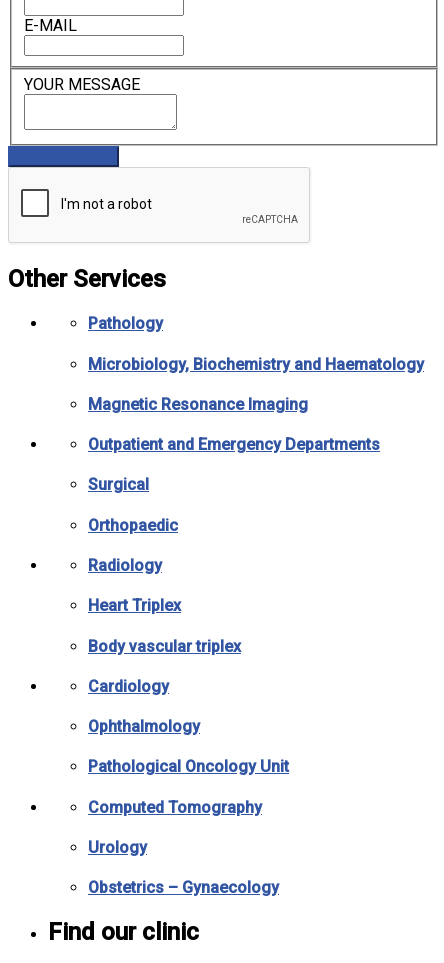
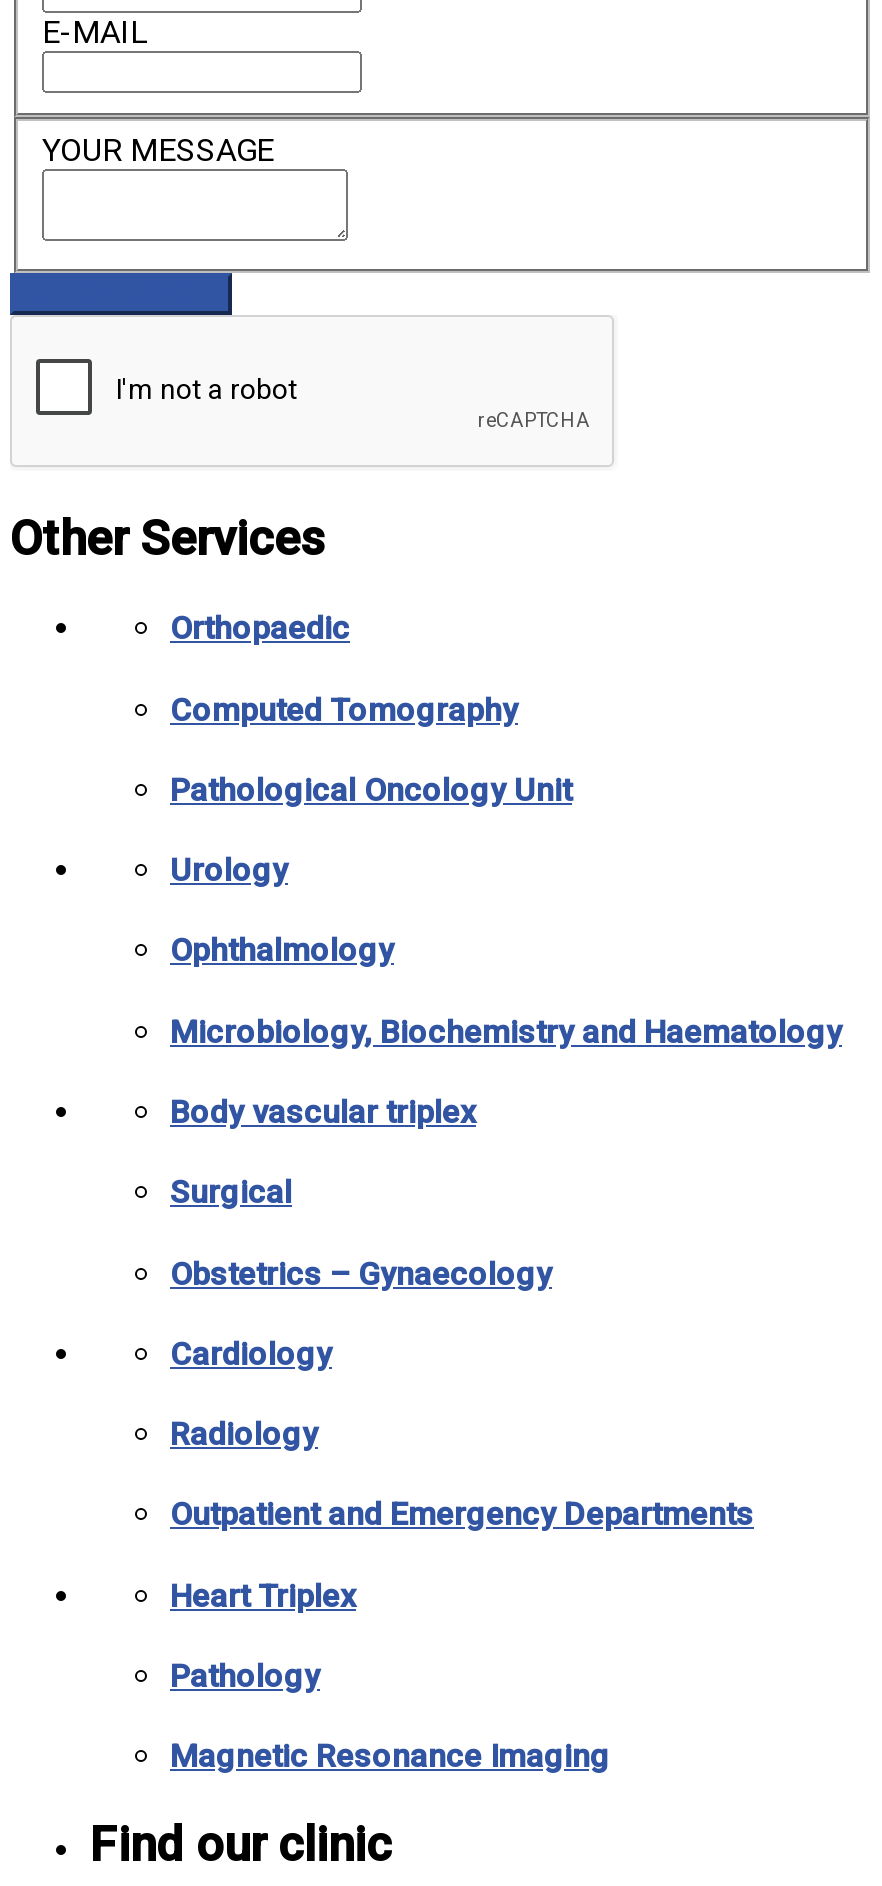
moved [88,314,163,333] -> [170,1657,320,1695]: Pathology
moved [88,355,424,374] -> [170,1012,842,1050]: Microbiology, Biochemistry and Haematology
moved [88,395,308,414] -> [170,1737,610,1775]: Magnetic Resonance Imaging
moved [88,435,380,897] -> [170,610,754,1614]: Outpatient and Emergency Departments | Surgical | Orthopaedic | ... | Urology | Obstetrics – Gynaecology

